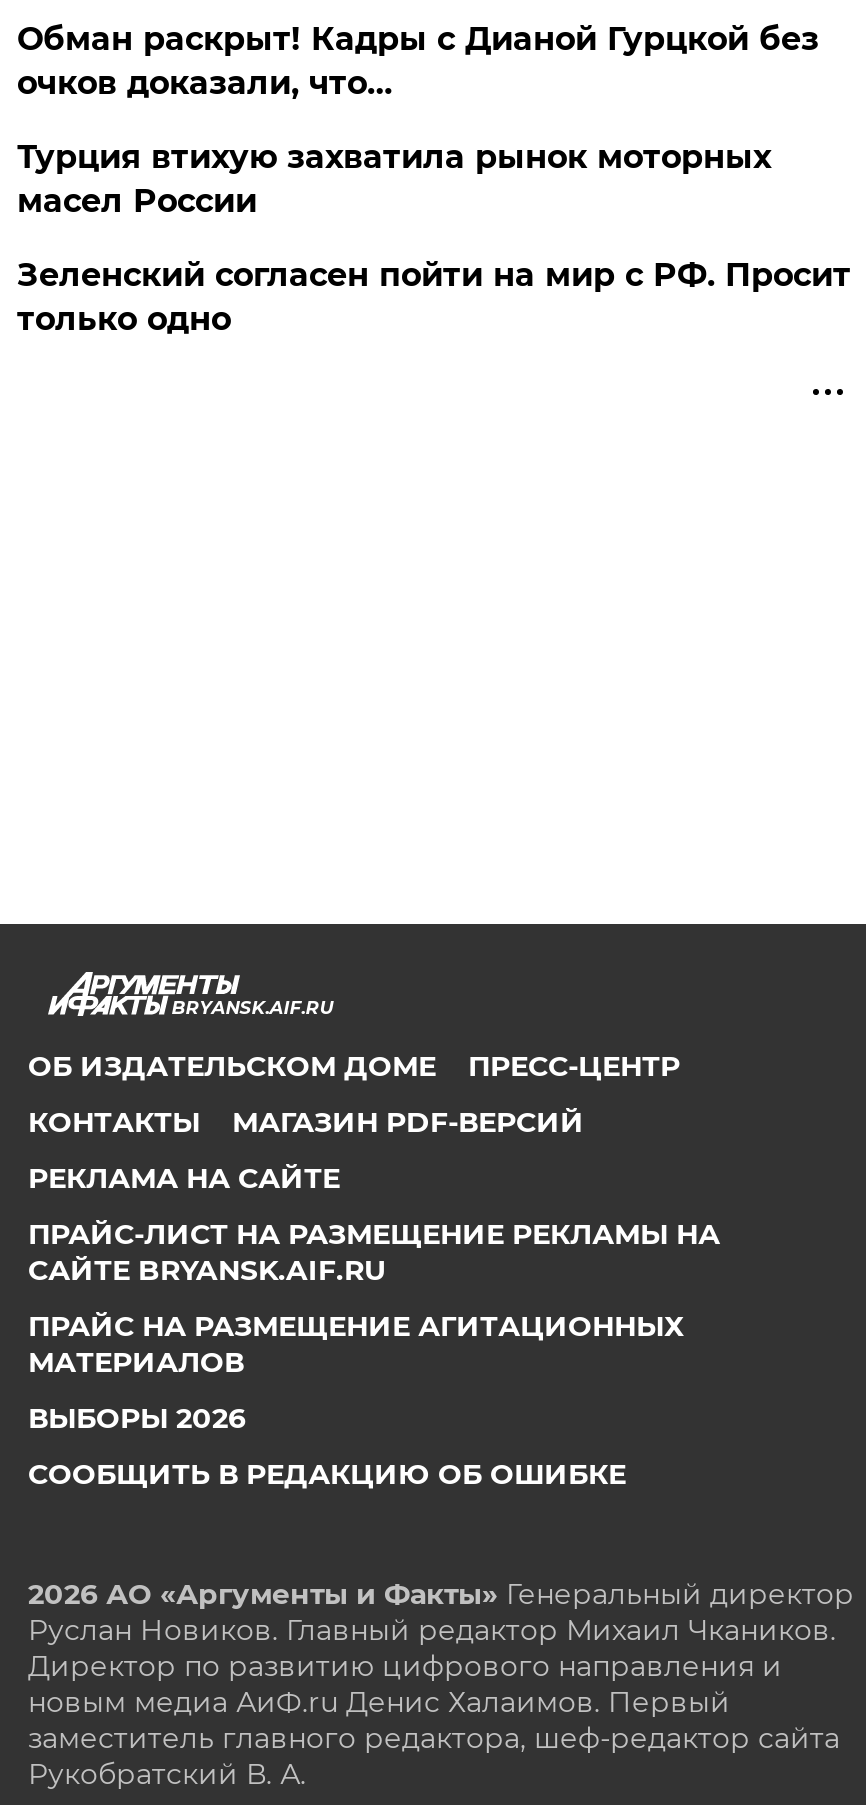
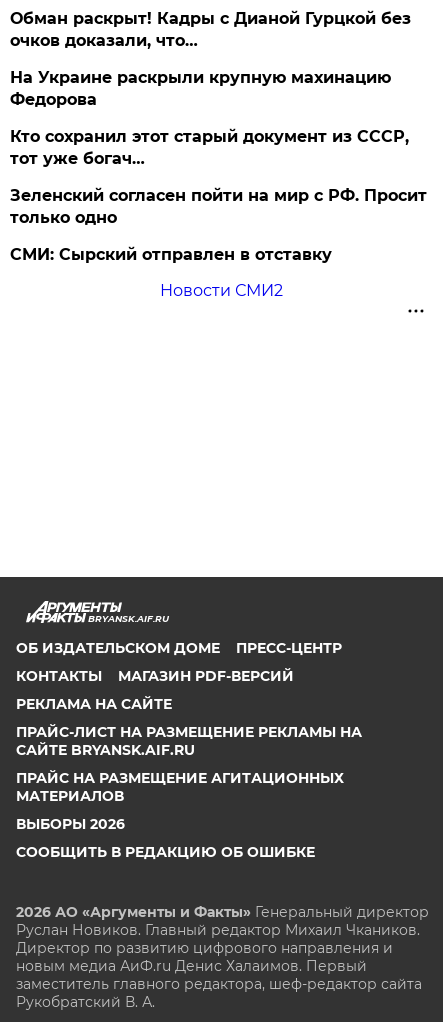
[17,138,771,220] Турция втихую захватила рынок моторных | масел России -> [10,68,409,168] На Украине раскрыли крупную махинацию | Федорова | Кто сохранил этот старый документ из СССР, | тот уже богач…
none -> [10,245,332,300] СМИ: Сырский отправлен в отставку | Новости СМИ2

